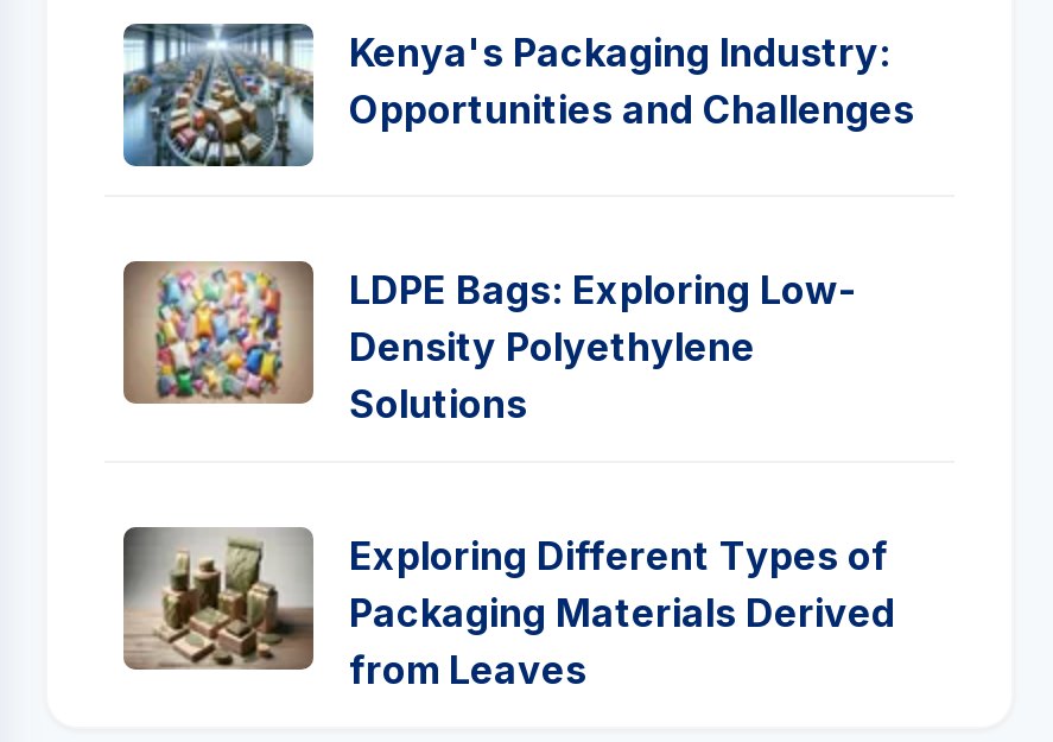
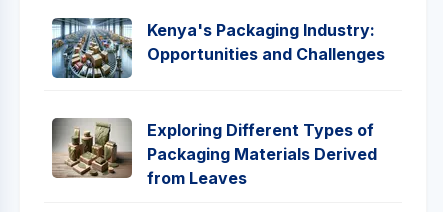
[123,261,855,427] [image] | LDPE Bags: Exploring Low- | Density Polyethylene | Solutions -> none

